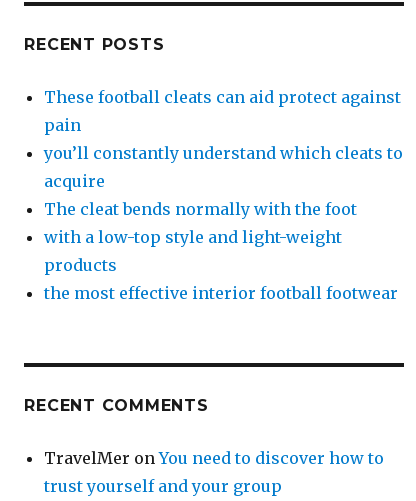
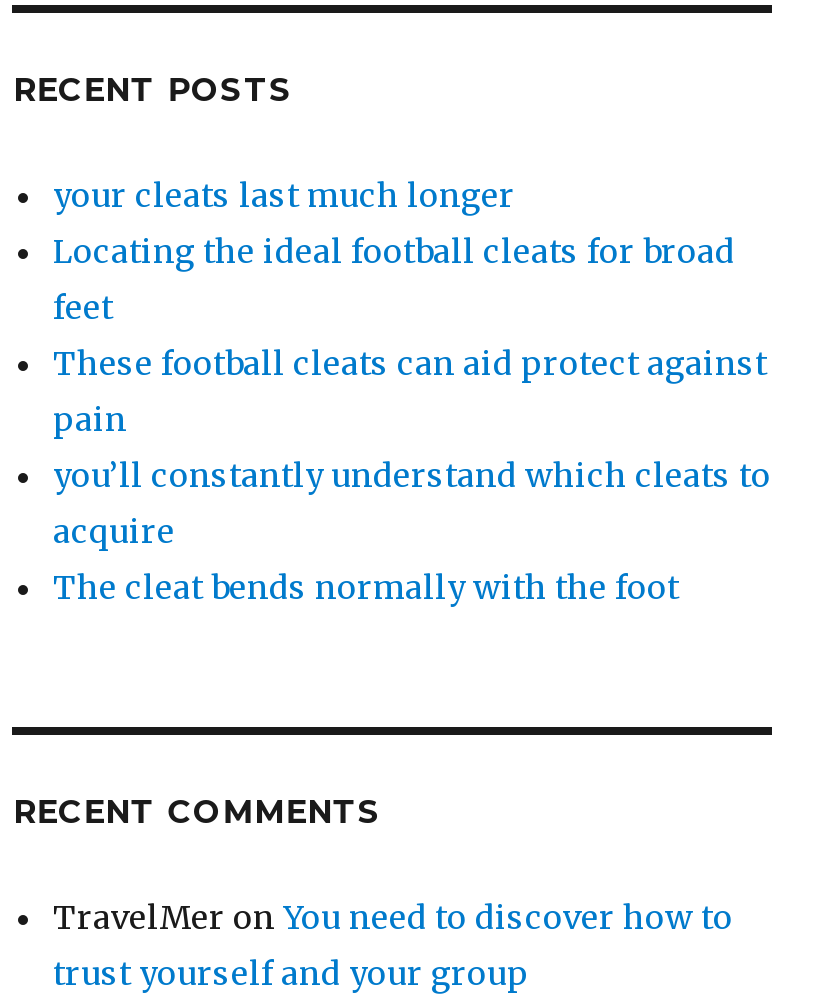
none -> [53,175,735,327] your cleats last much longer | Locating the ideal football cleats for broad | feet
moved [44,87,403,219] -> [53,343,771,607]: These football cleats can aid protect against | pain | you’ll constantly understand which cleats to | acquire | The cleat bends normally with the foot
[44,227,398,303] with a low-top style and light-weight | products | the most effective interior football footwear -> none

